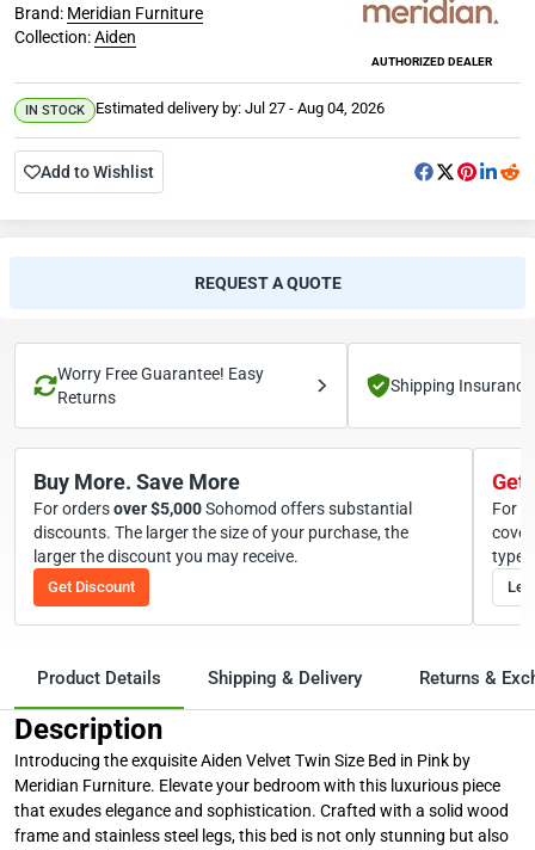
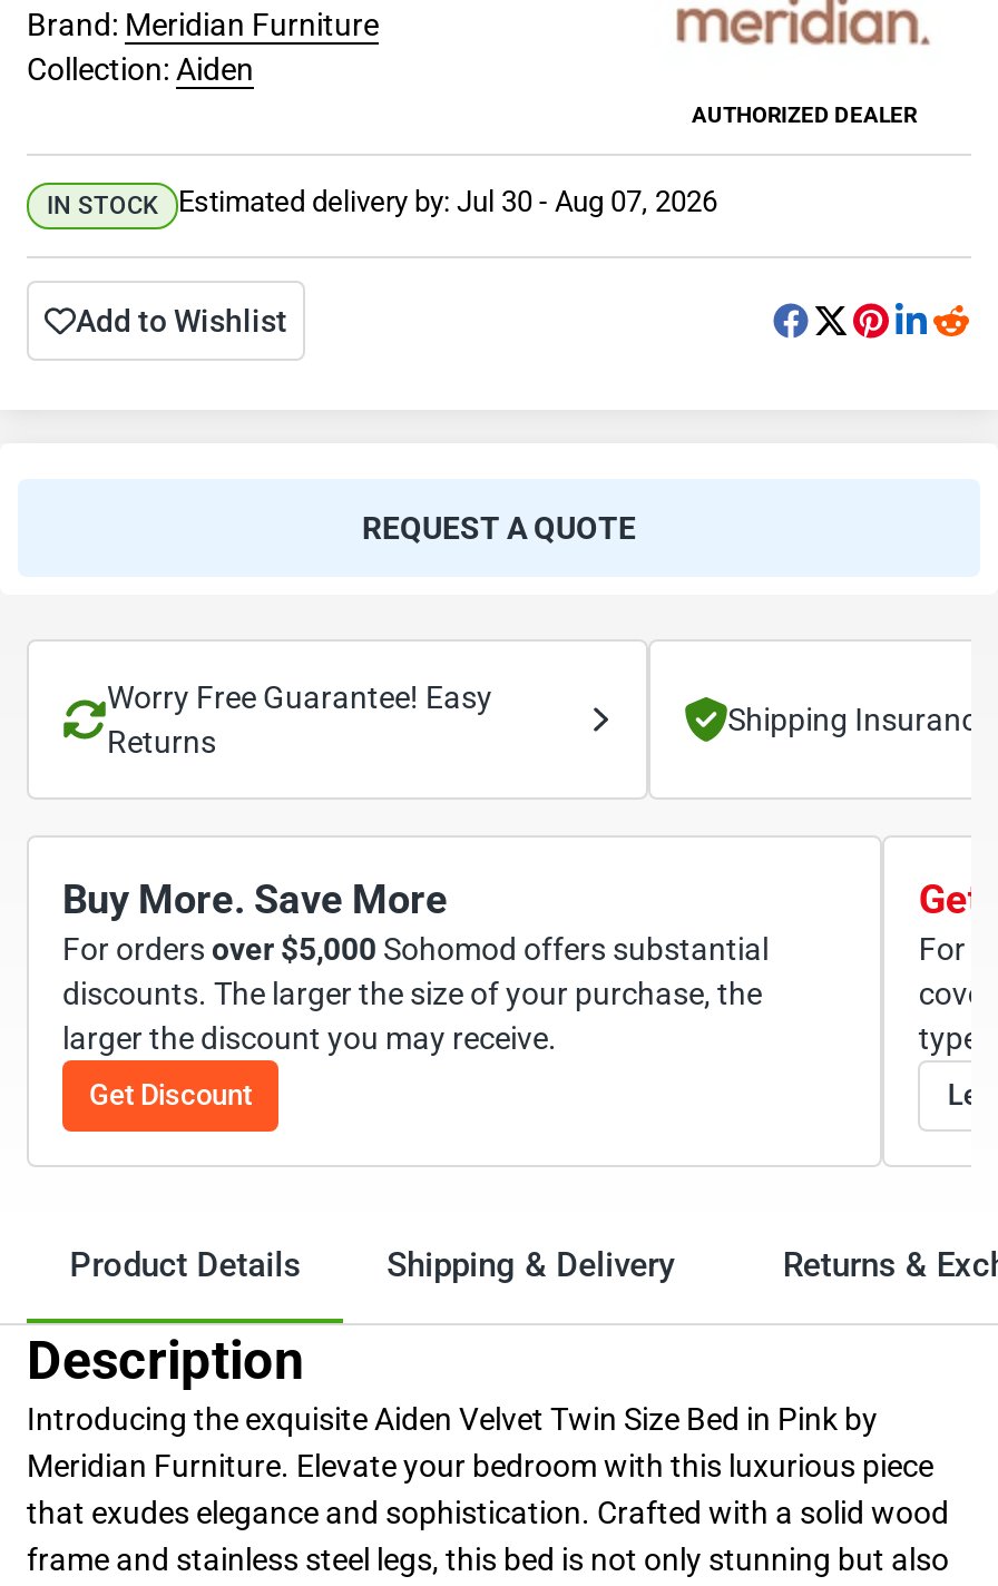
[96,99,385,117] Estimated delivery by: Jul 27 - Aug 04, 2026 -> [178,185,717,218] Estimated delivery by: Jul 30 - Aug 07, 2026

